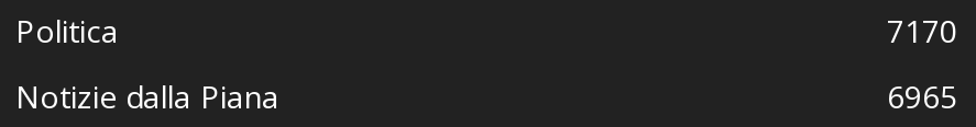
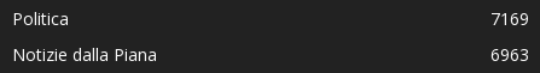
[887,10,957,52] 7170 -> [490,7,529,30] 7169
[887,76,957,117] 6965 -> [490,43,529,66] 6963

